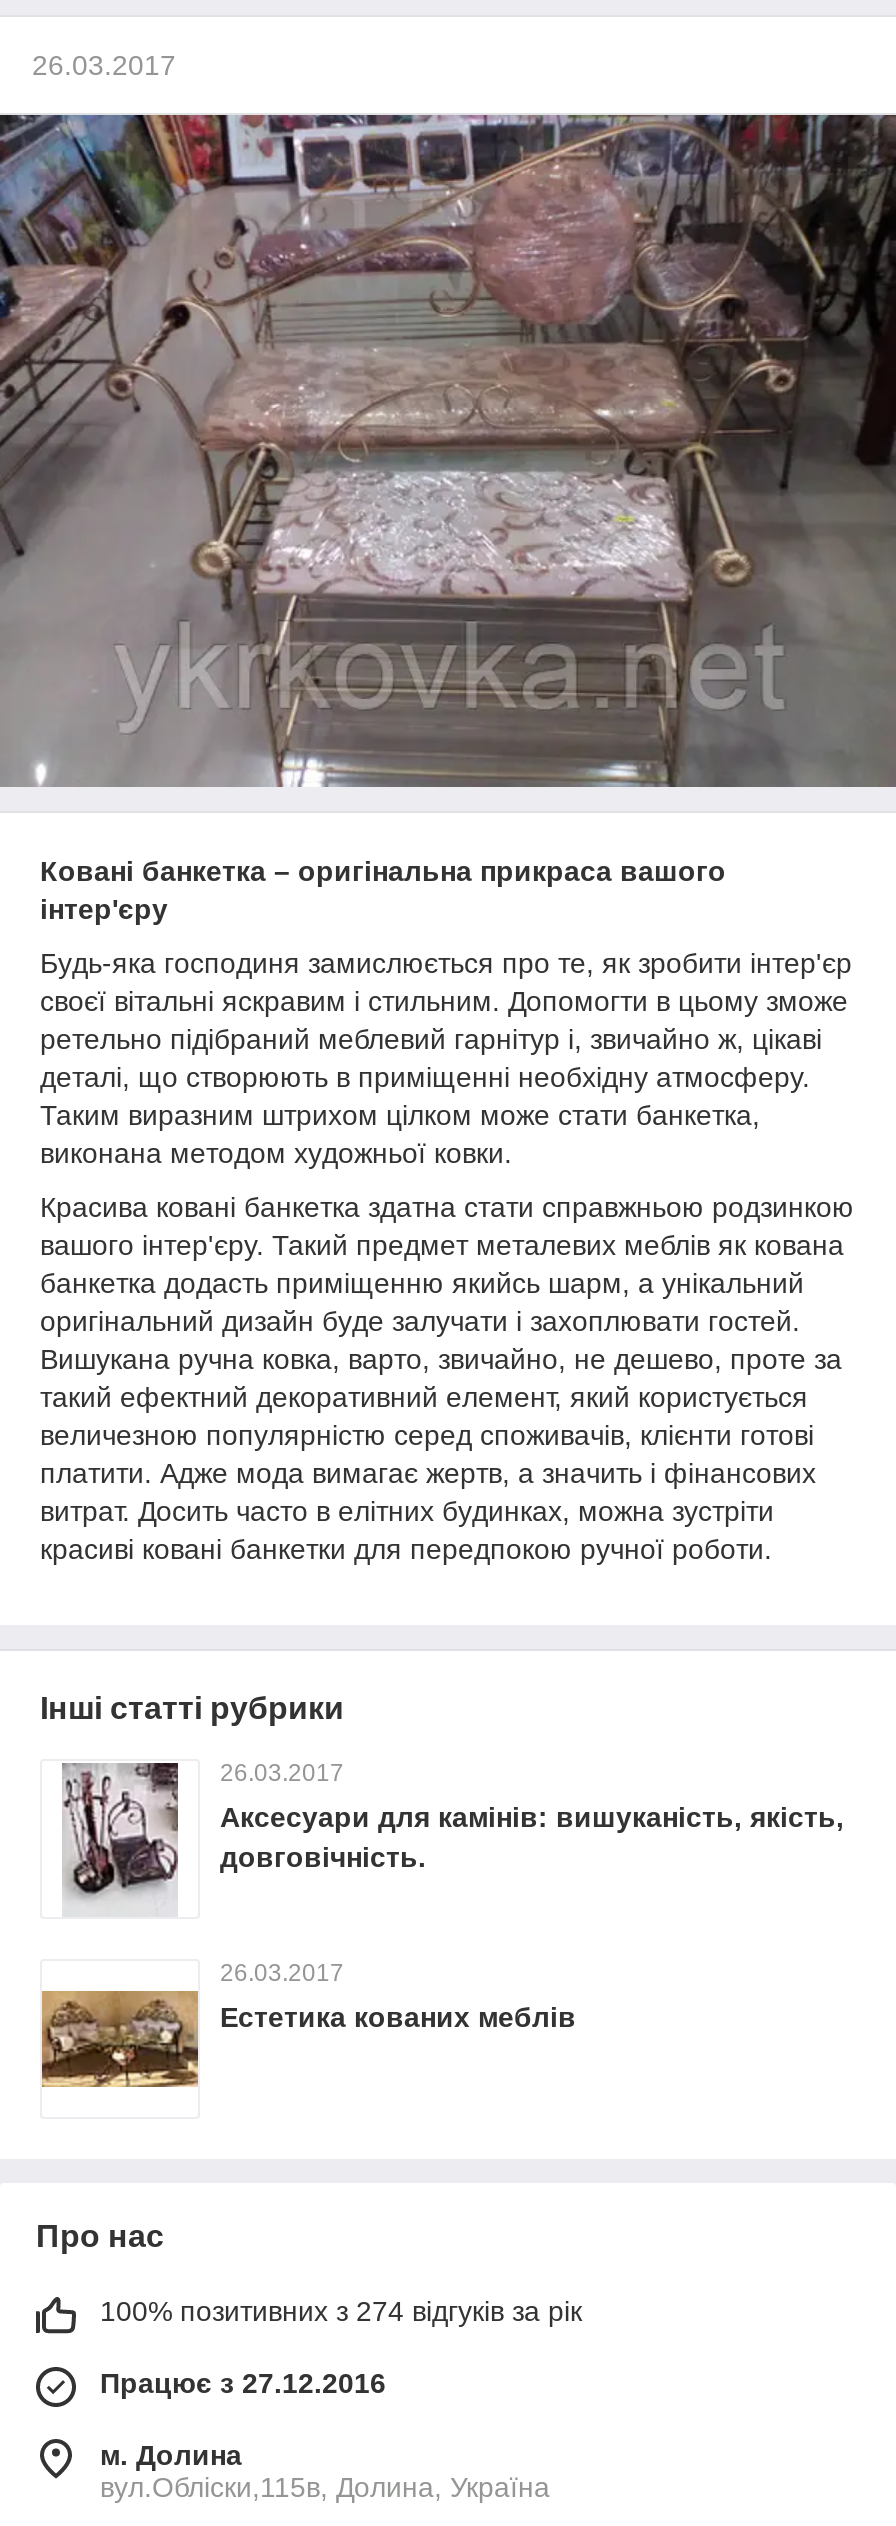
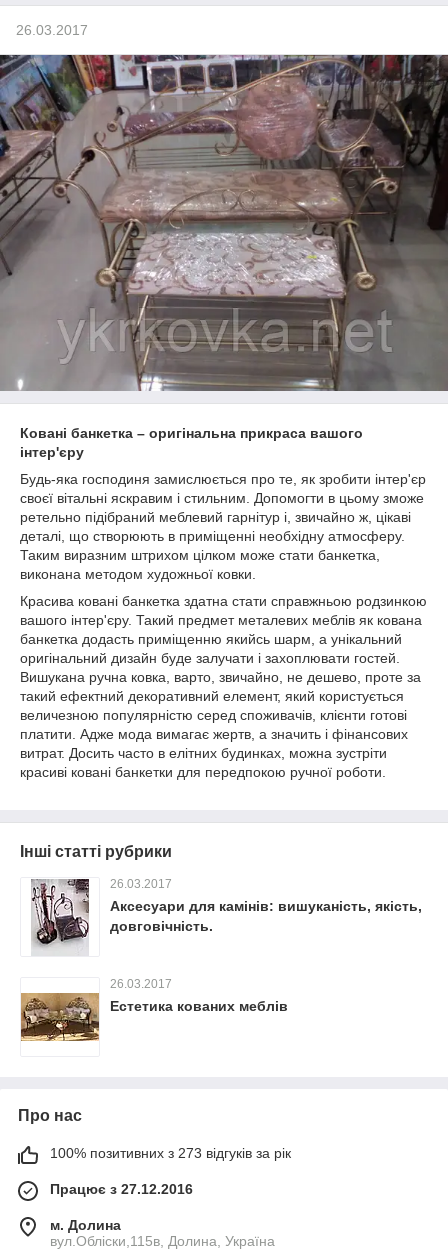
[100,2295,582,2327] 100% позитивних з 274 відгуків за рік -> [50,1145,291,1161] 100% позитивних з 273 відгуків за рік

